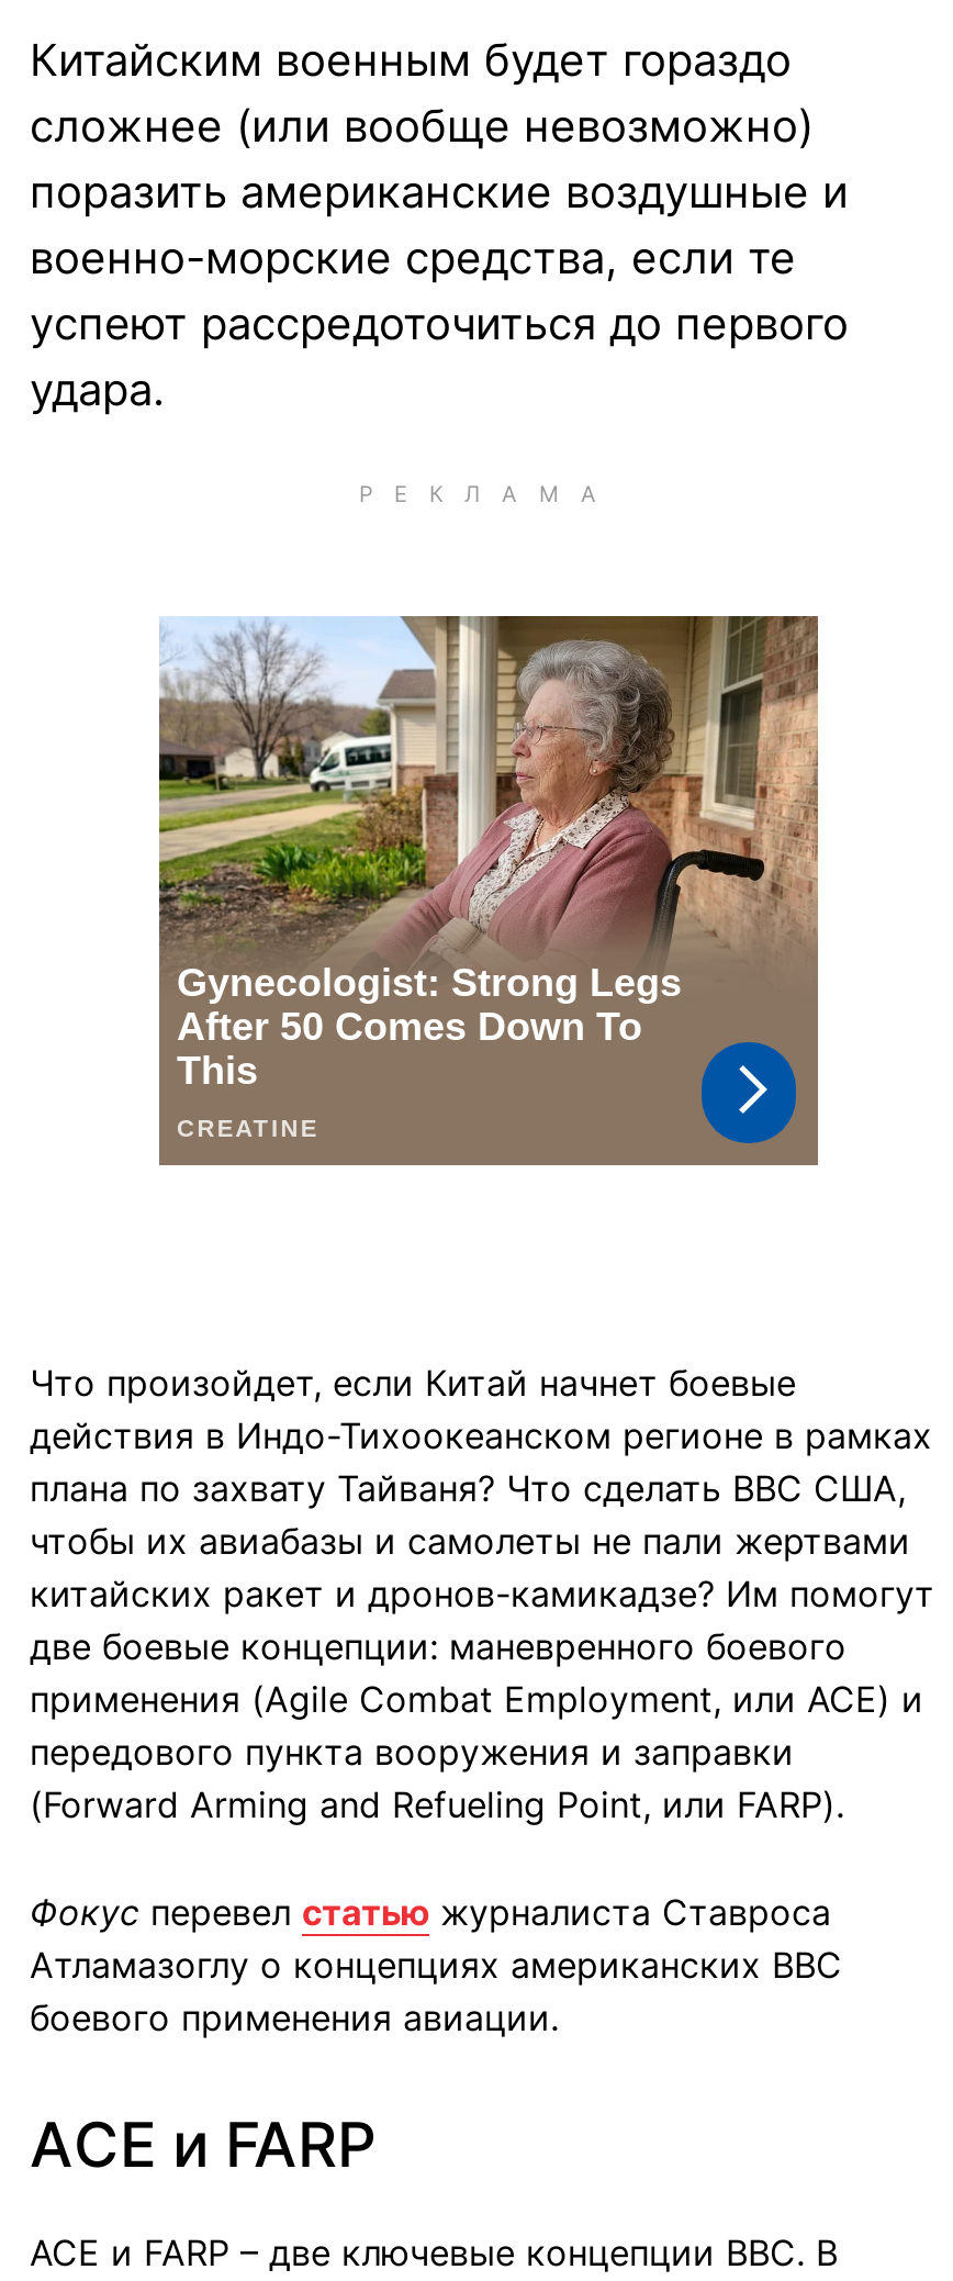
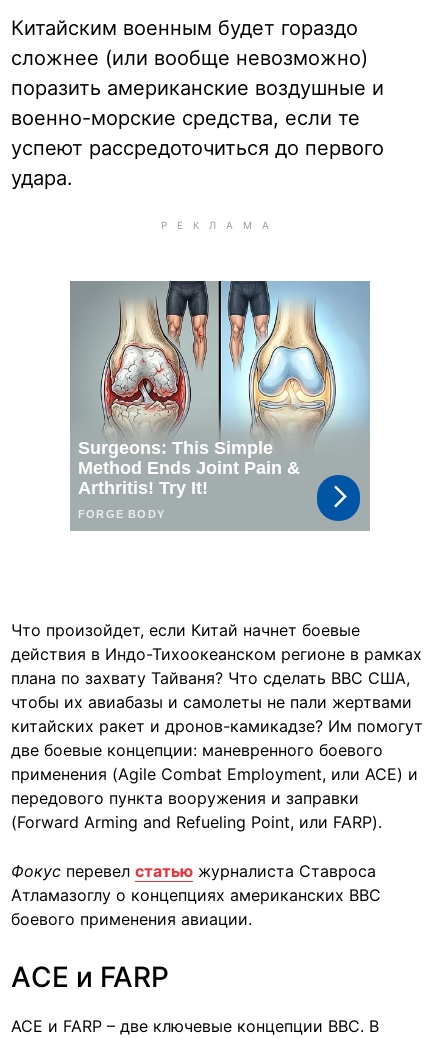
[157,614,820,1165] [image] -> [69,280,371,531] [image]

